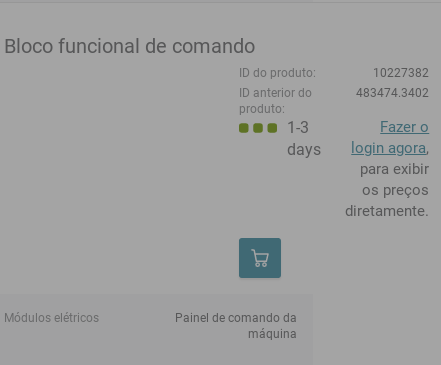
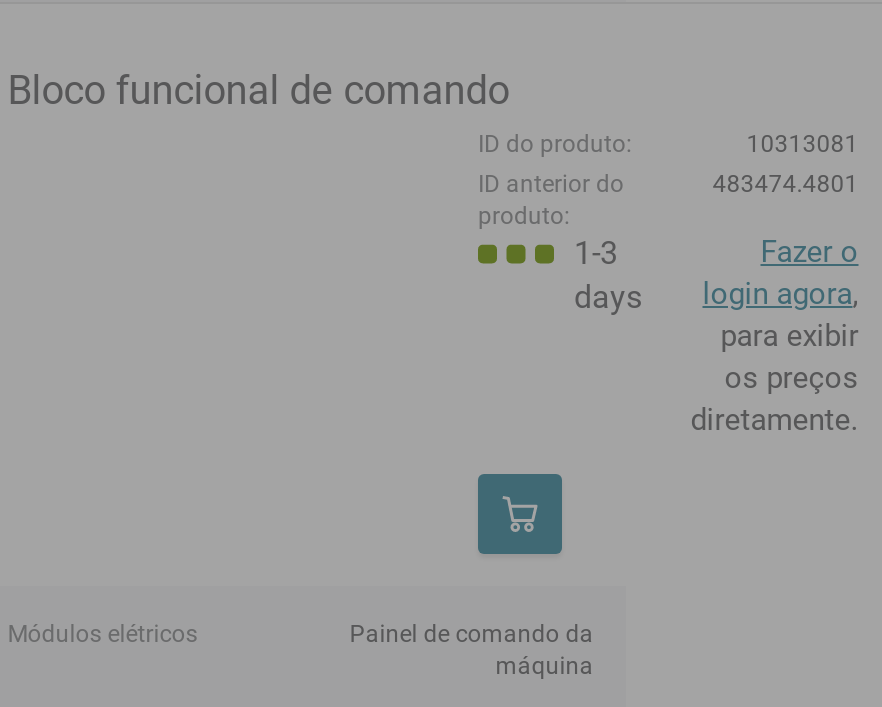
[373,66,429,80] 10227382 -> [746,130,858,158] 10313081
[353,86,429,100] 483474.3402 -> [706,170,858,198] 483474.4801

